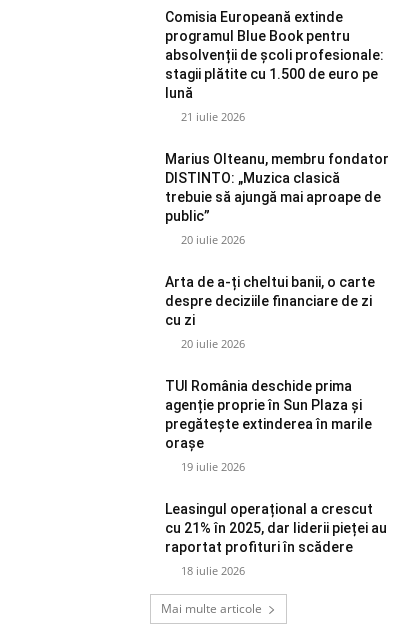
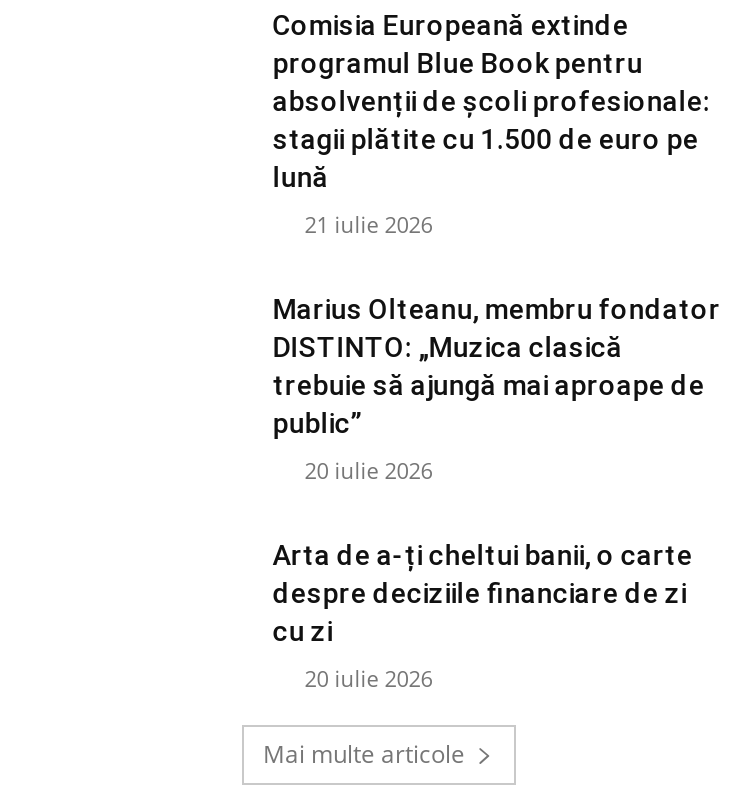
[165,378,387,578] TUI România deschide prima | agenție proprie în Sun Plaza și | pregătește extinderea în marile | orașe | 19 iulie 2026 | Leasingul operațional a crescut | cu 21% în 2025, dar liderii pieței au | raportat profituri în scădere | 18 iulie 2026 -> none

